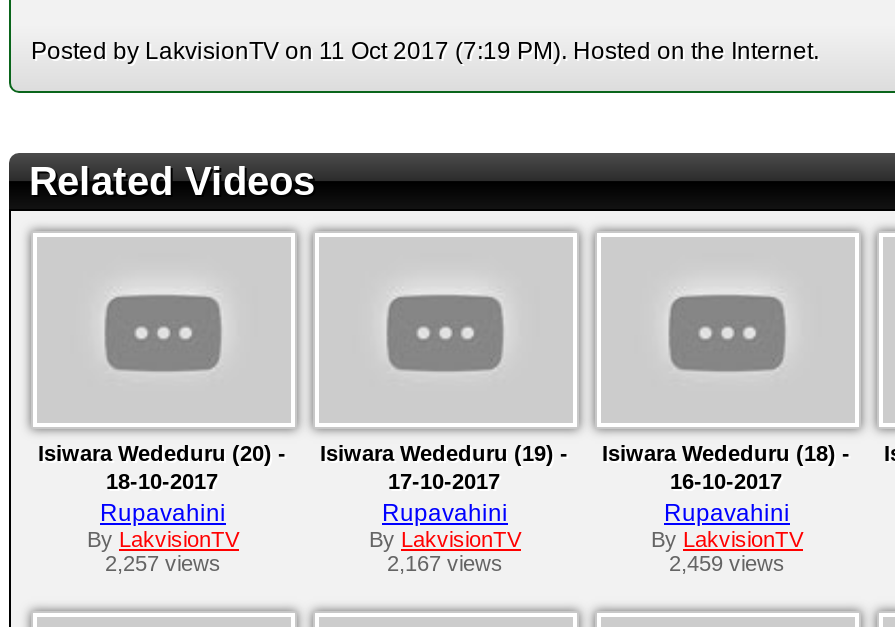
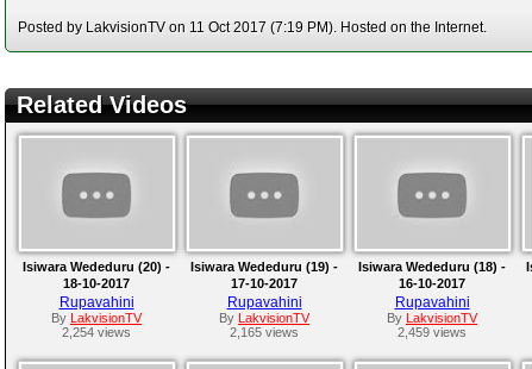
[105,551,221,575] 2,257 views -> [62,325,131,339] 2,254 views
[387,551,503,575] 2,167 views -> [230,325,299,339] 2,165 views

